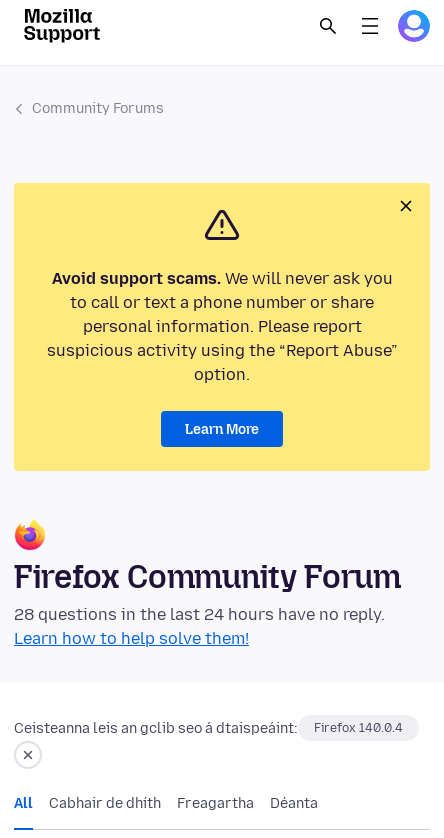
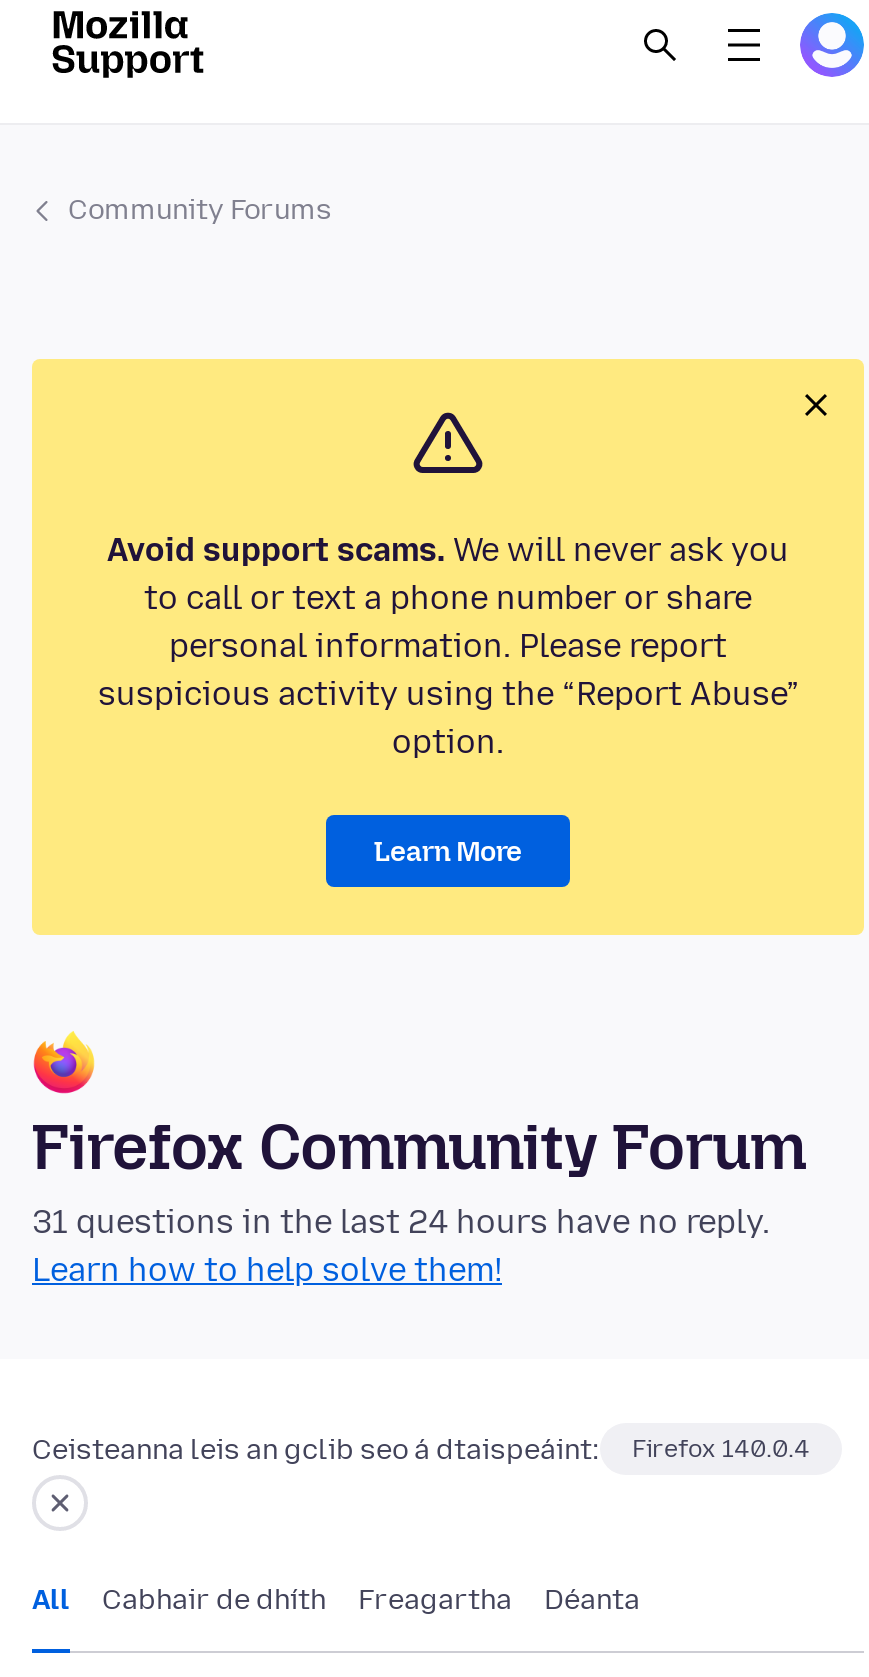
[14,605,385,624] 28 questions in the last 24 hours have no reply. -> [32,1204,770,1242] 31 questions in the last 24 hours have no reply.

